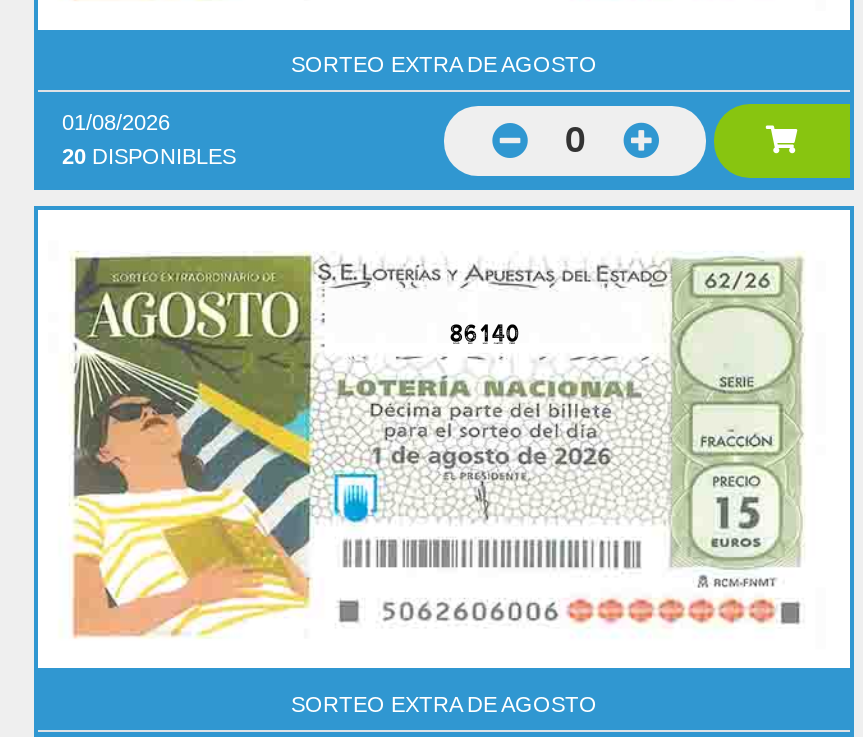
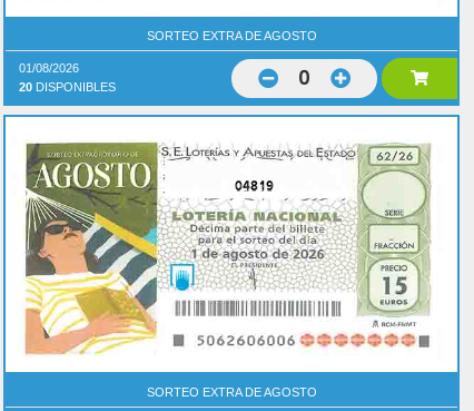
[450,318,520,350] 86140 -> [235,177,273,195] 04819

